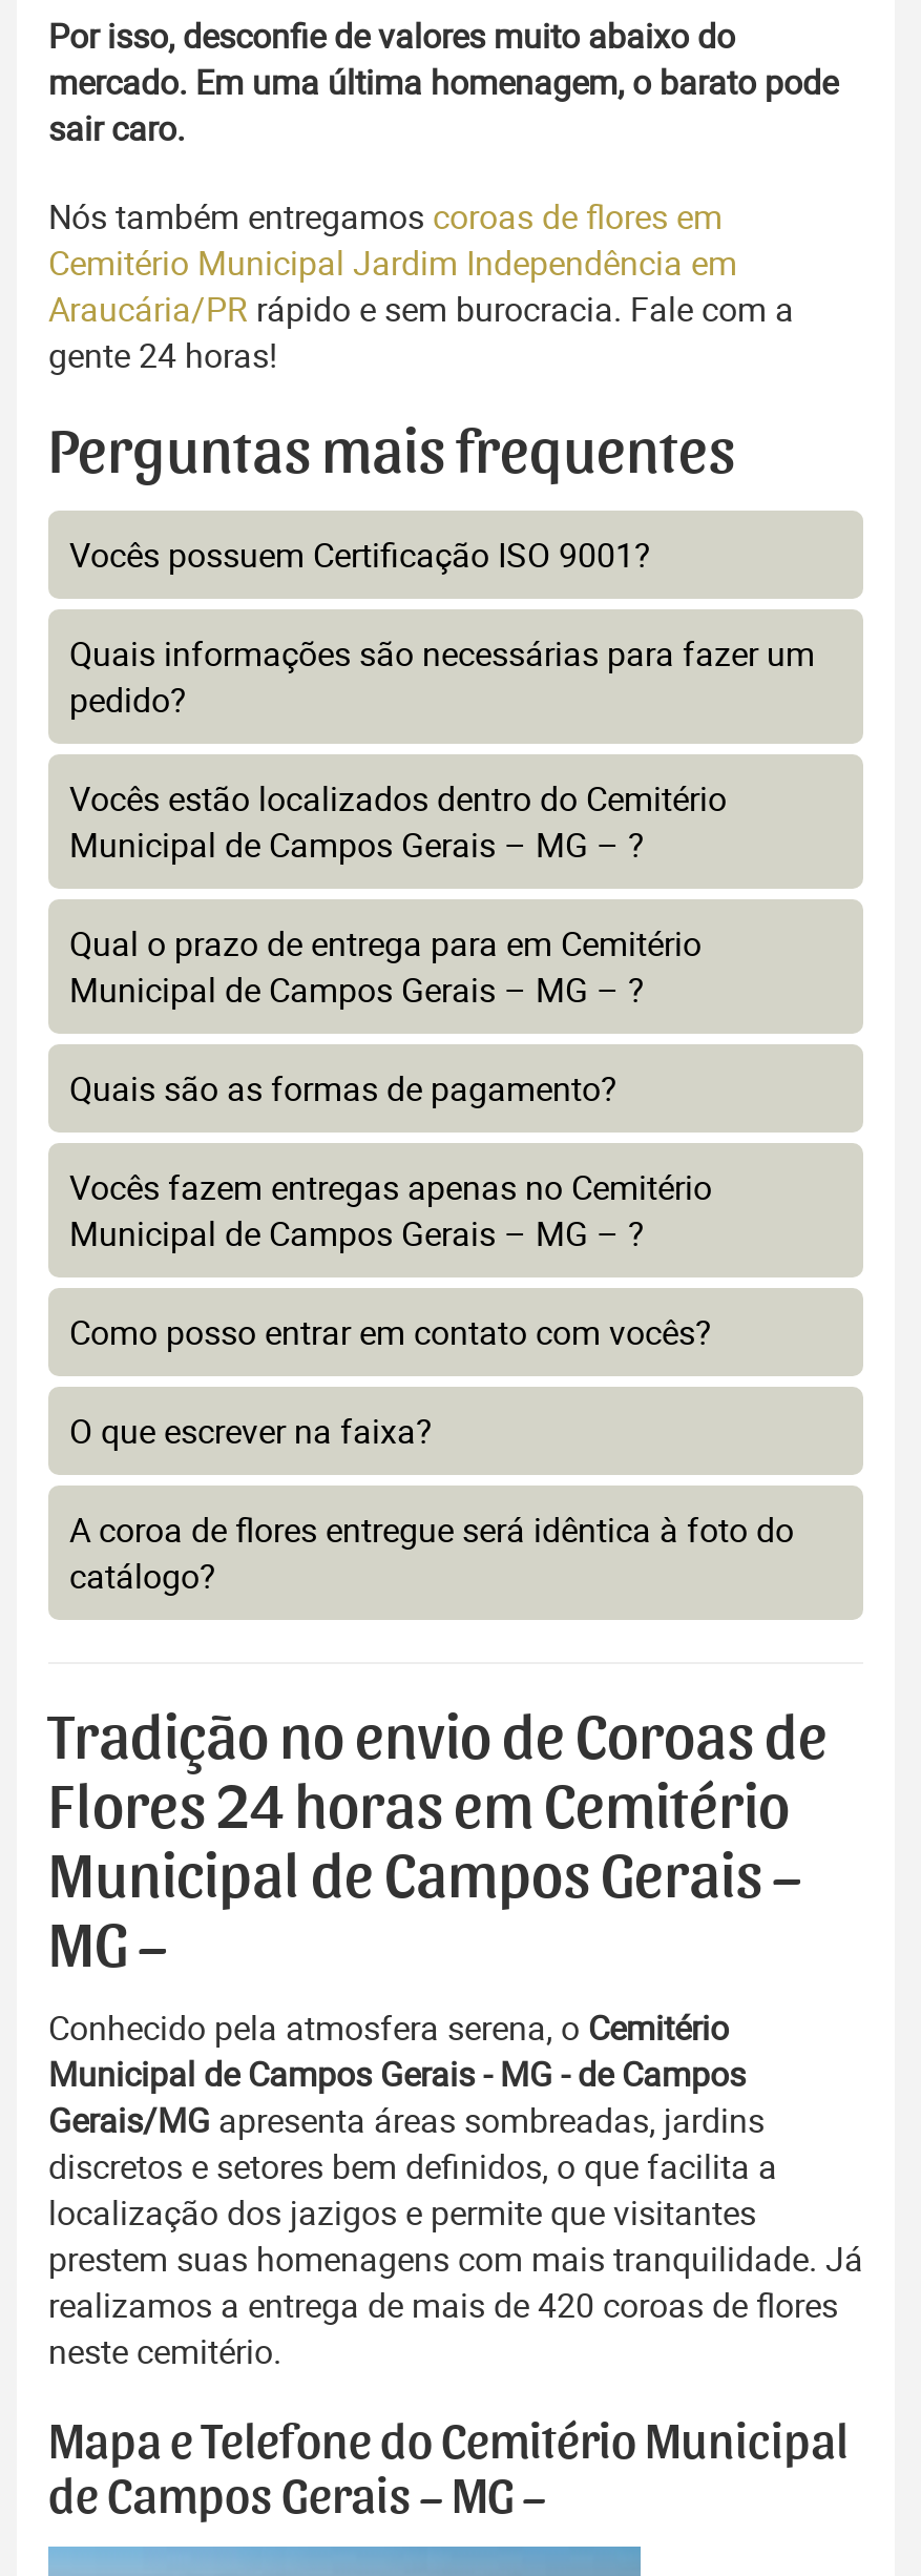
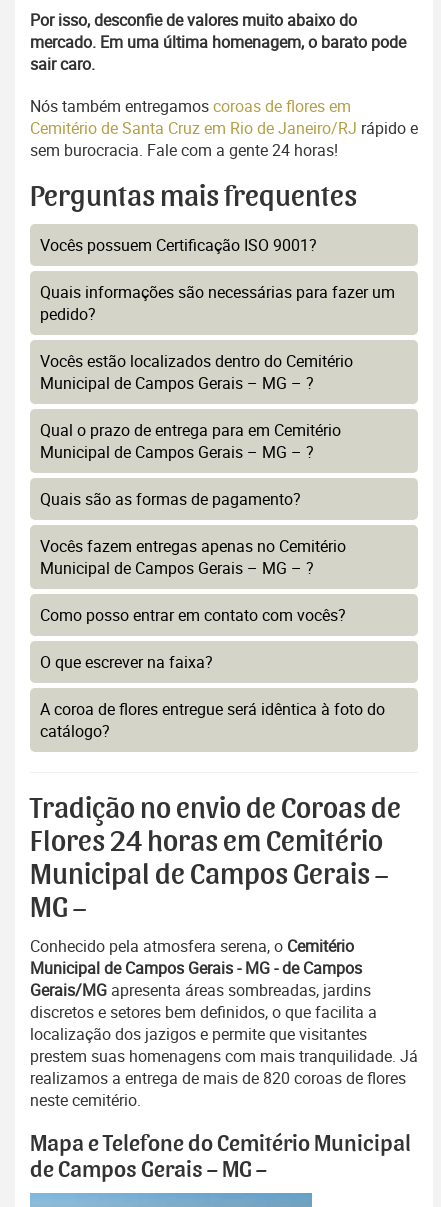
[48,240,794,379] Cemitério Municipal Jardim Independência em | Araucária/PR rápido e sem burocracia. Fale com a | gente 24 horas! -> [30,117,418,161] Cemitério de Santa Cruz em Rio de Janeiro/RJ rápido e | sem burocracia. Fale com a gente 24 horas!
[48,2282,838,2328] realizamos a entrega de mais de 420 coroas de flores -> [30,1067,406,1089] realizamos a entrega de mais de 820 coroas de flores

